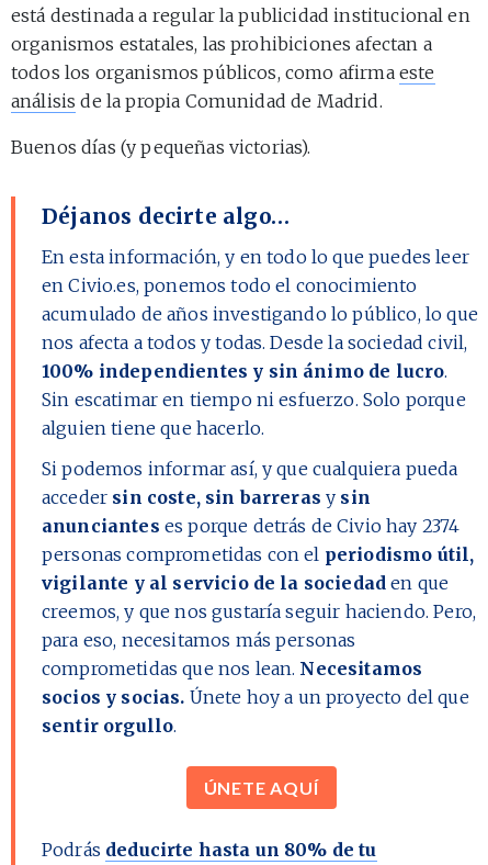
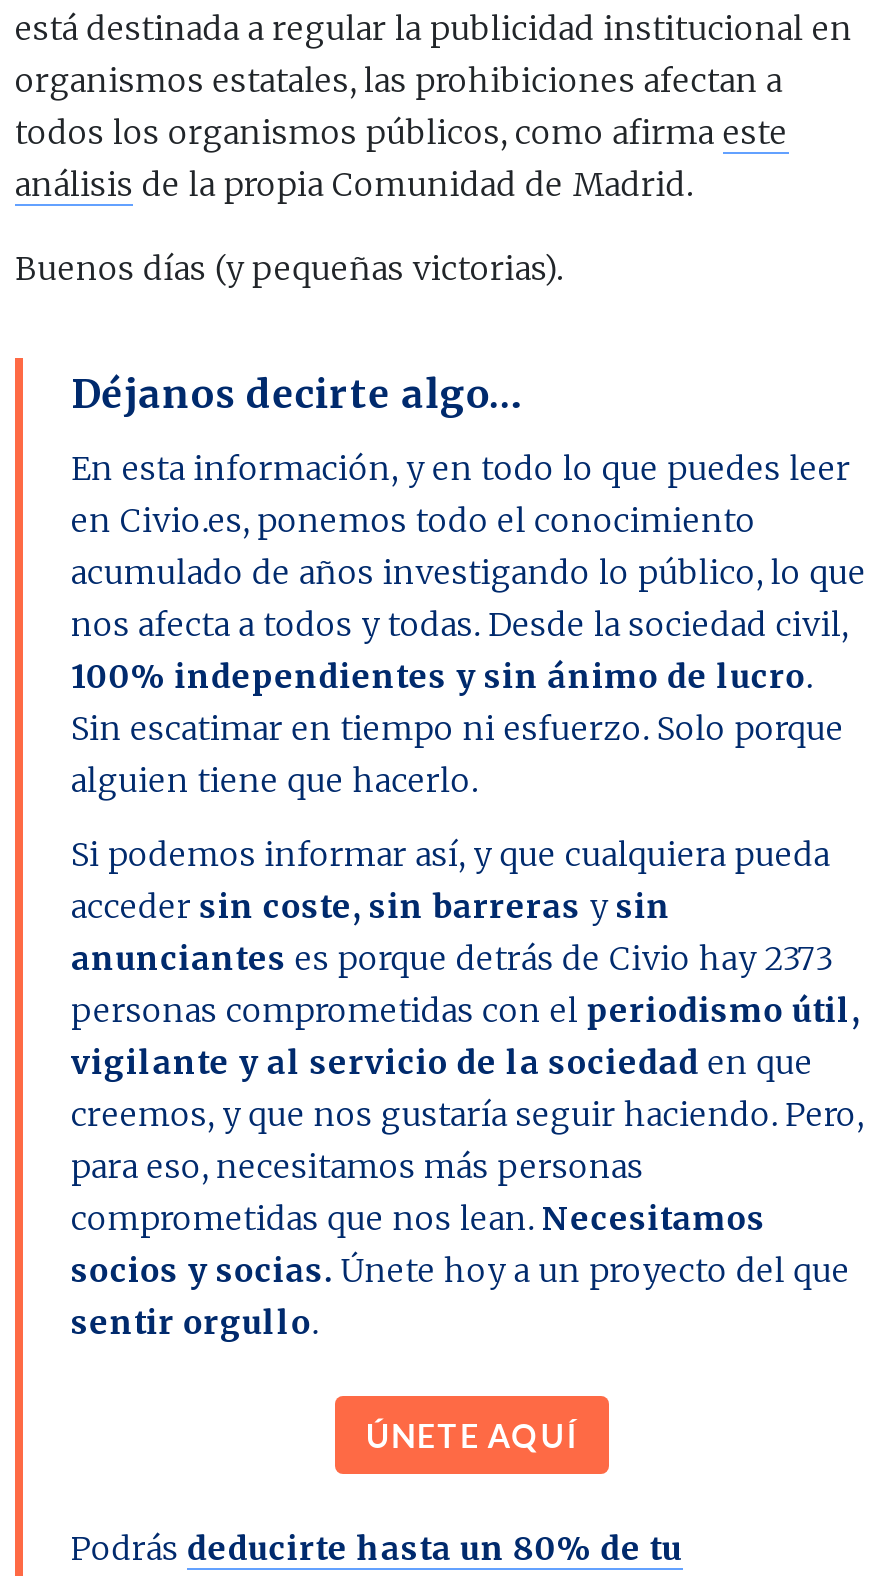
[42,515,460,537] anunciantes es porque detrás de Civio hay 2374 -> [71,938,832,978] anunciantes es porque detrás de Civio hay 2373

